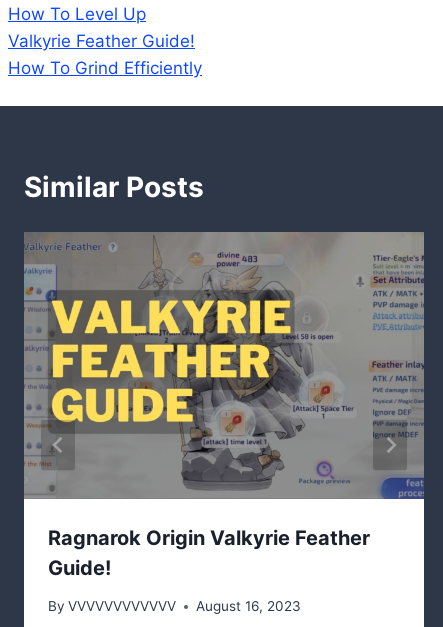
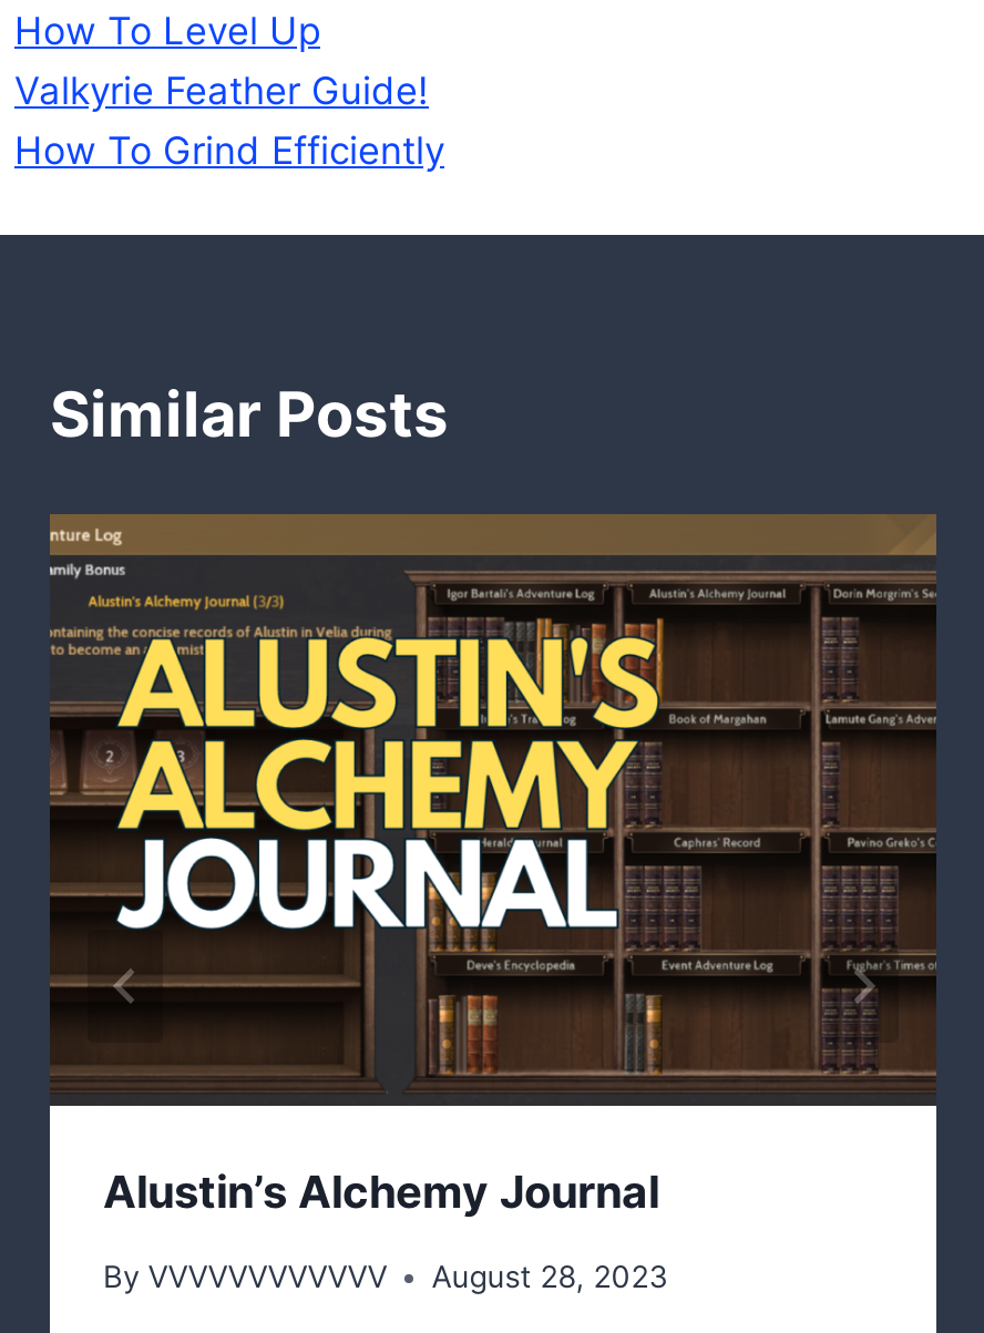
[23,231,425,579] [image] | Ragnarok Origin Valkyrie Feather | Guide! -> [50,514,936,1218] [image] | Alustin’s Alchemy Journal
[48,598,301,614] By VVVVVVVVVVVV August 16, 2023 -> [103,1259,669,1294] By VVVVVVVVVVVV August 28, 2023

